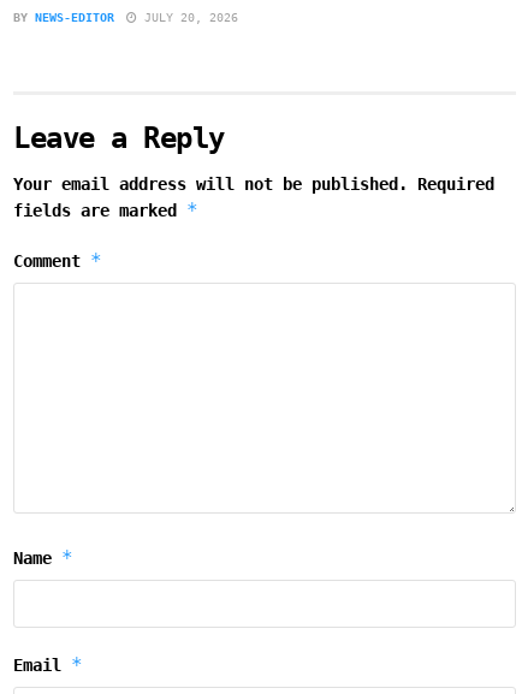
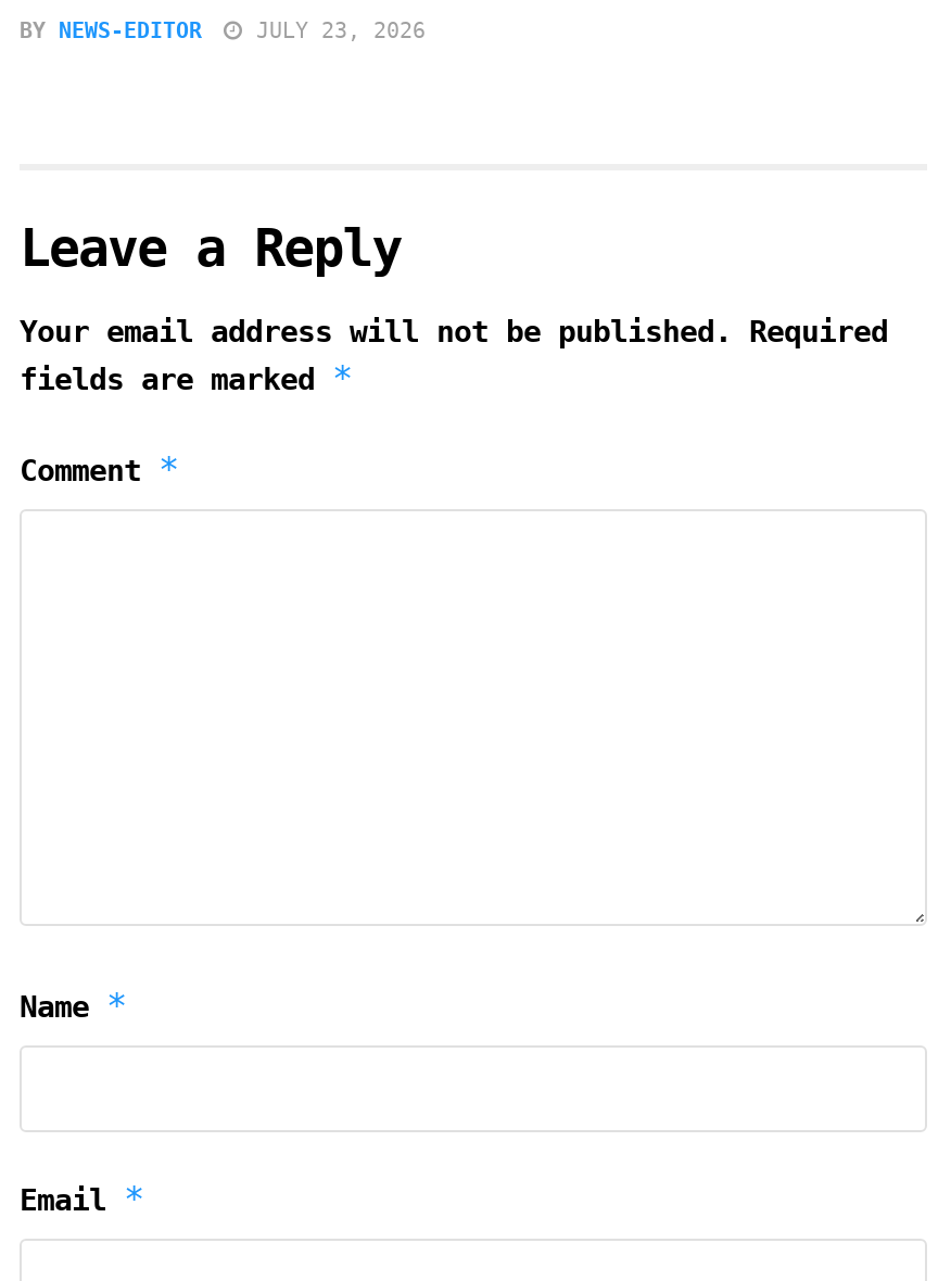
[13,10,238,24] BY NEWS-EDITOR JULY 20, 2026 -> [20,18,426,42] BY NEWS-EDITOR JULY 23, 2026

